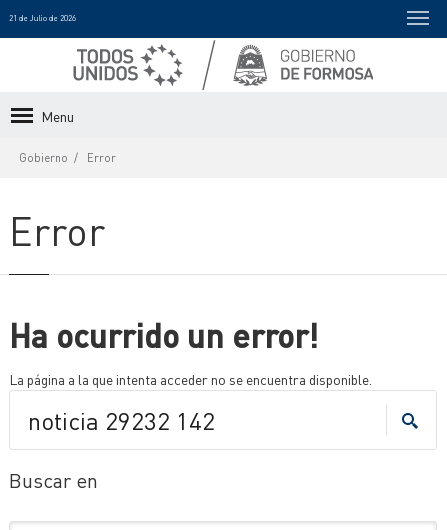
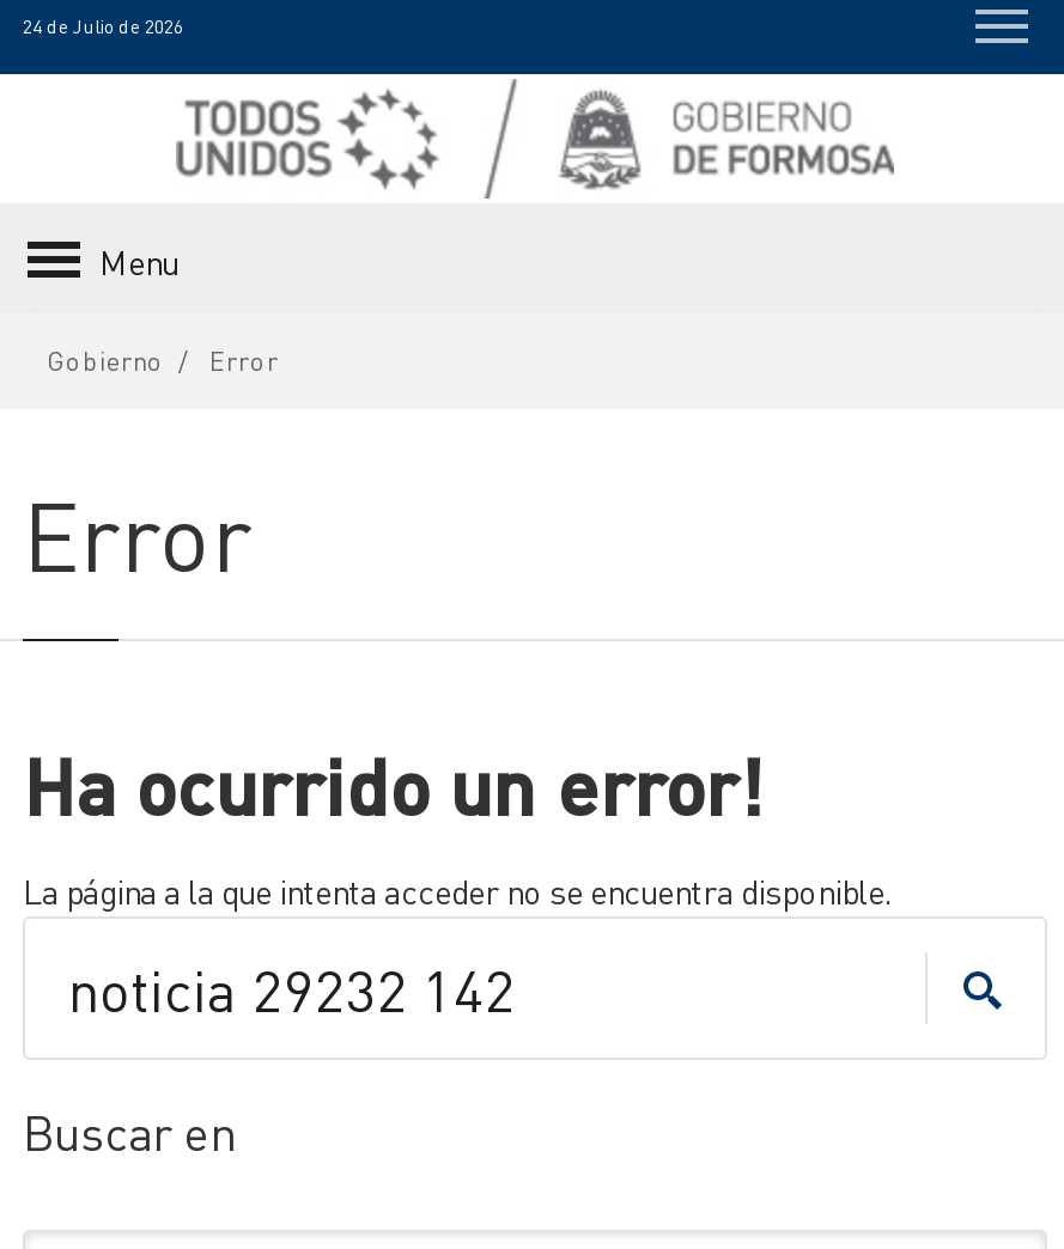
[9,13,76,23] 21 de Julio de 2026 -> [23,14,183,38] 24 de Julio de 2026

